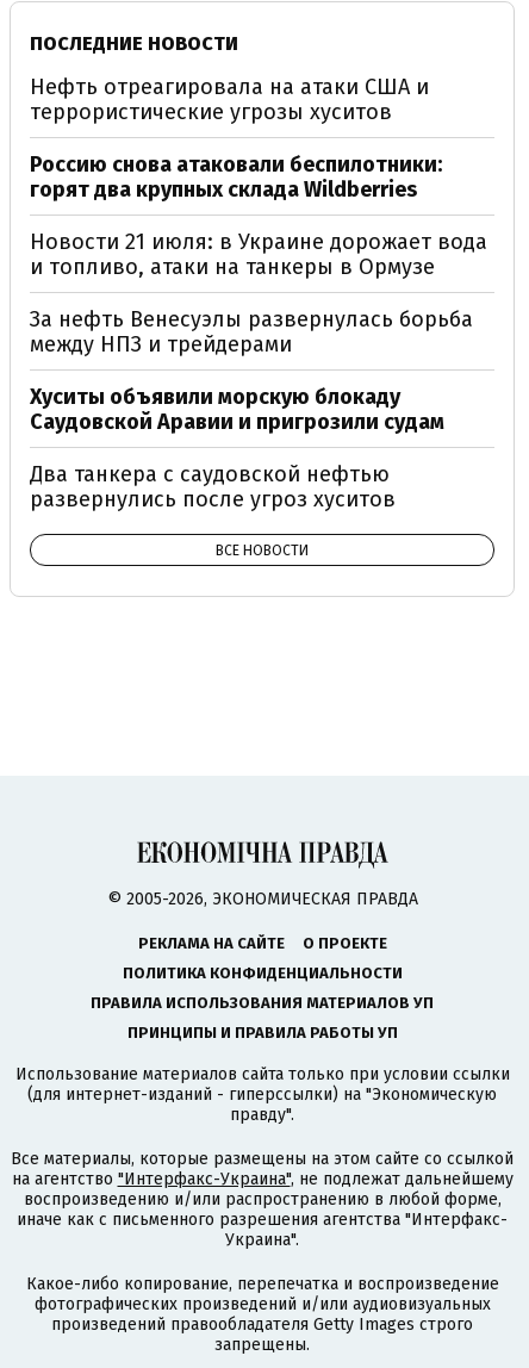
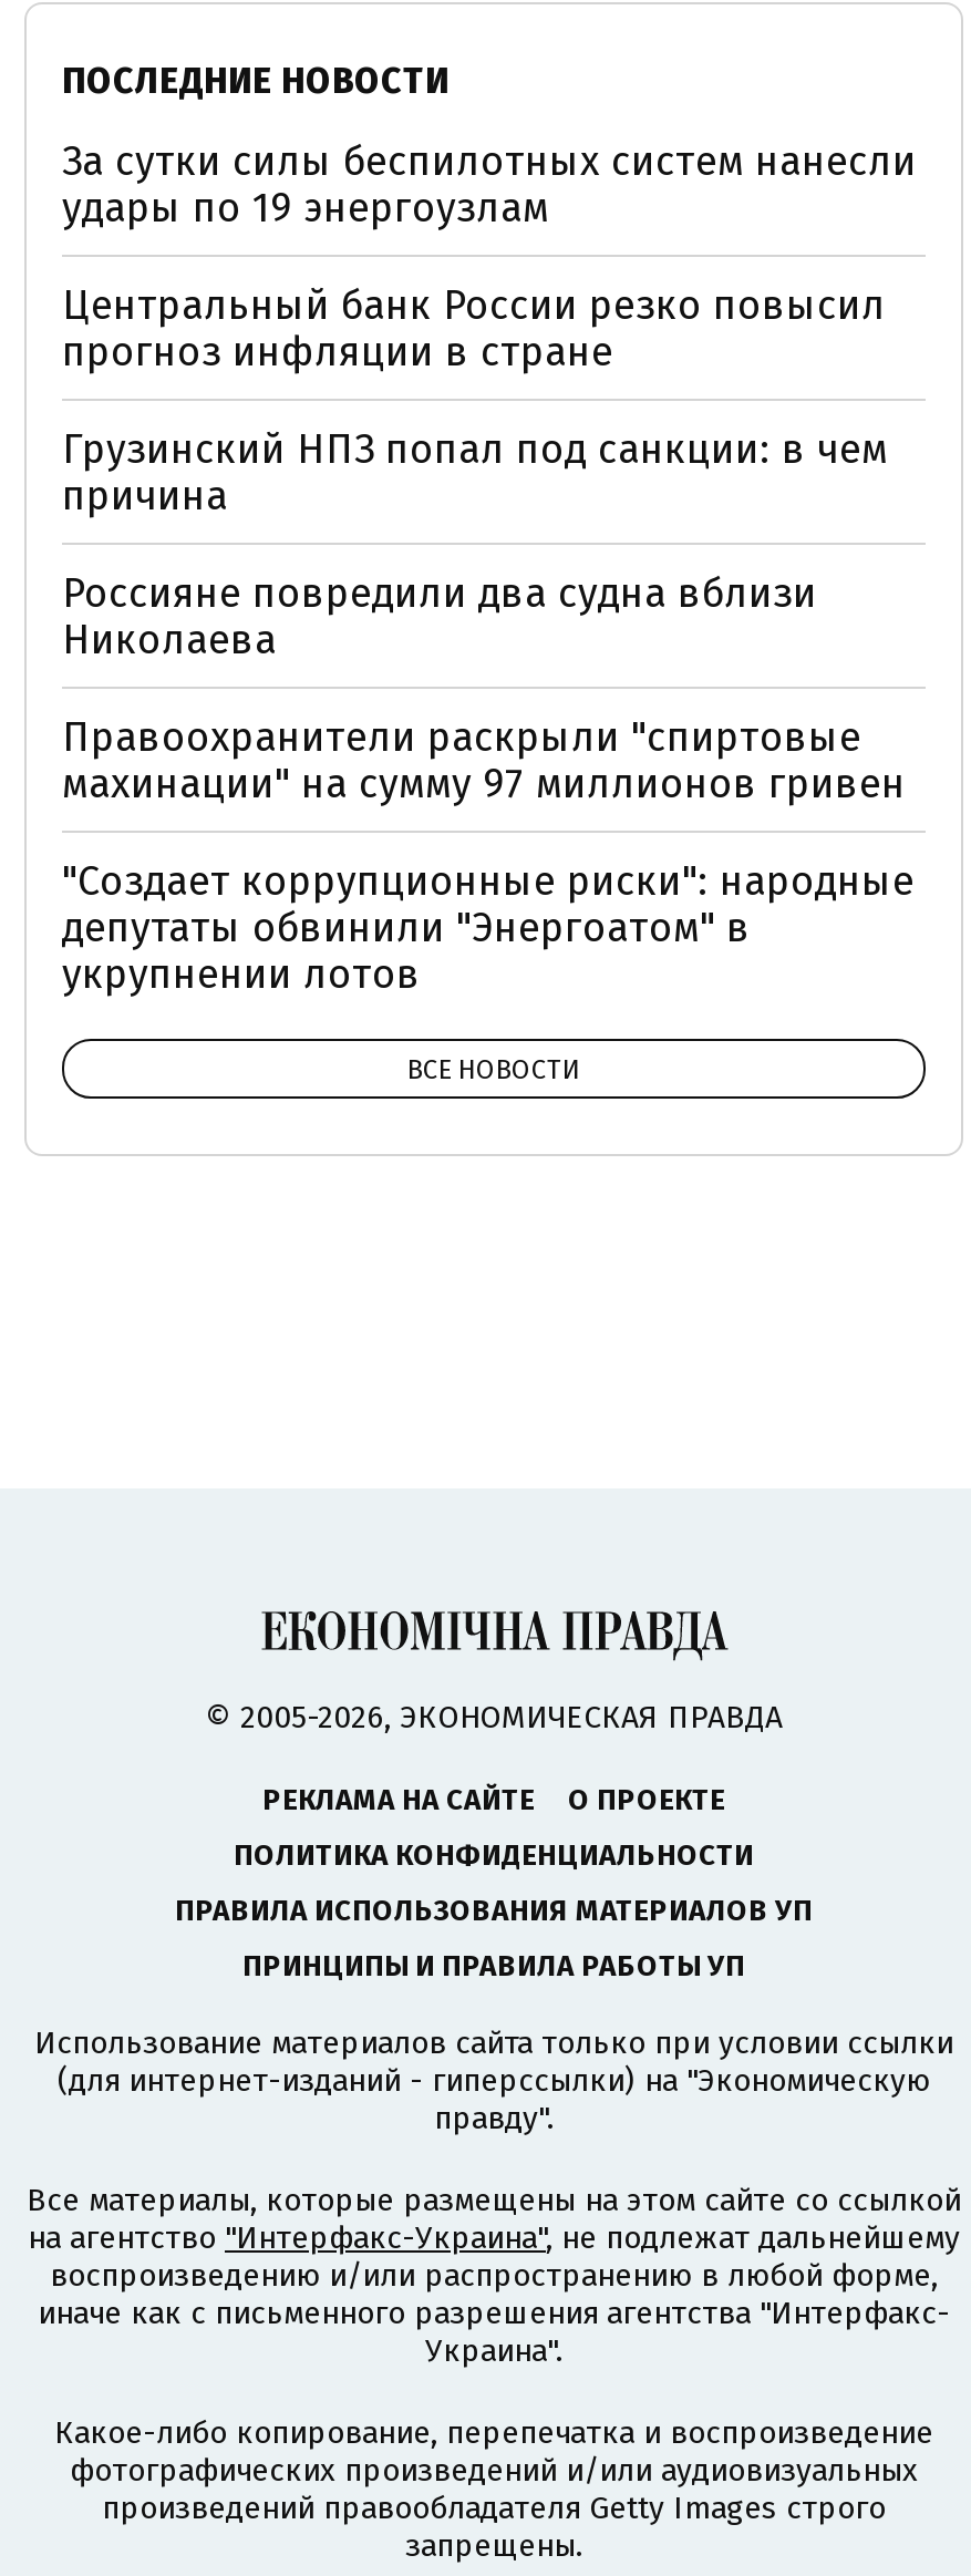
[30,74,429,125] Нефть отреагировала на атаки США и | террористические угрозы хуситов -> [62,137,917,233] За сутки силы беспилотных систем нанесли | удары по 19 энергоузлам
[30,151,442,203] Россию снова атаковали беспилотники: | горят два крупных склада Wildberries -> [62,281,886,377] Центральный банк России резко повысил | прогноз инфляции в стране
[30,229,487,280] Новости 21 июля: в Украине дорожает вода | и топливо, атаки на танкеры в Ормузе -> [62,425,888,521] Грузинский НПЗ попал под санкции: в чем | причина
[30,306,473,357] За нефть Венесуэлы развернулась борьба | между НПЗ и трейдерами -> [62,569,817,664] Россияне повредили два судна вблизи | Николаева
[30,384,444,435] Хуситы объявили морскую блокаду | Саудовской Аравии и пригрозили судам -> [62,713,906,808] Правоохранители раскрыли "спиртовые | махинации" на сумму 97 миллионов гривен
[30,461,396,512] Два танкера с саудовской нефтью | развернулись после угроз хуситов -> [62,857,915,999] "Создает коррупционные риски": народные | депутаты обвинили "Энергоатом" в | укрупнении лотов

